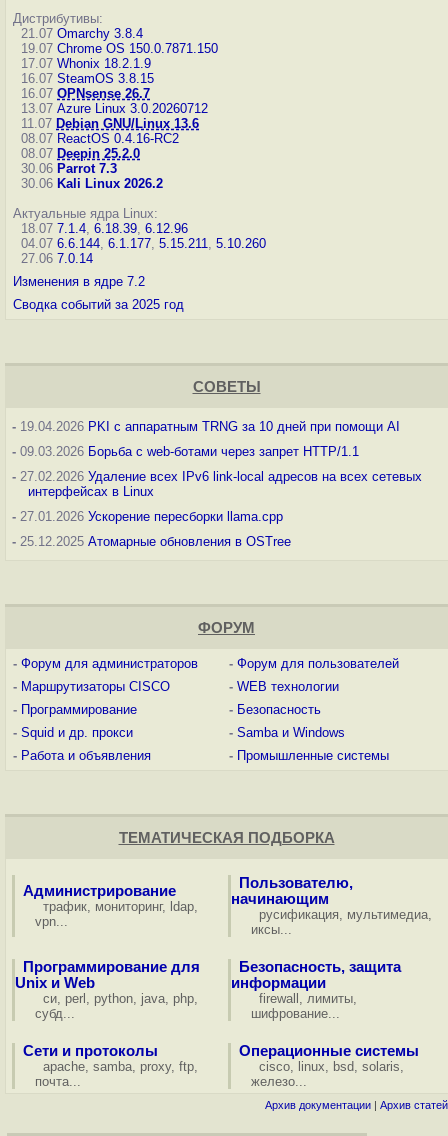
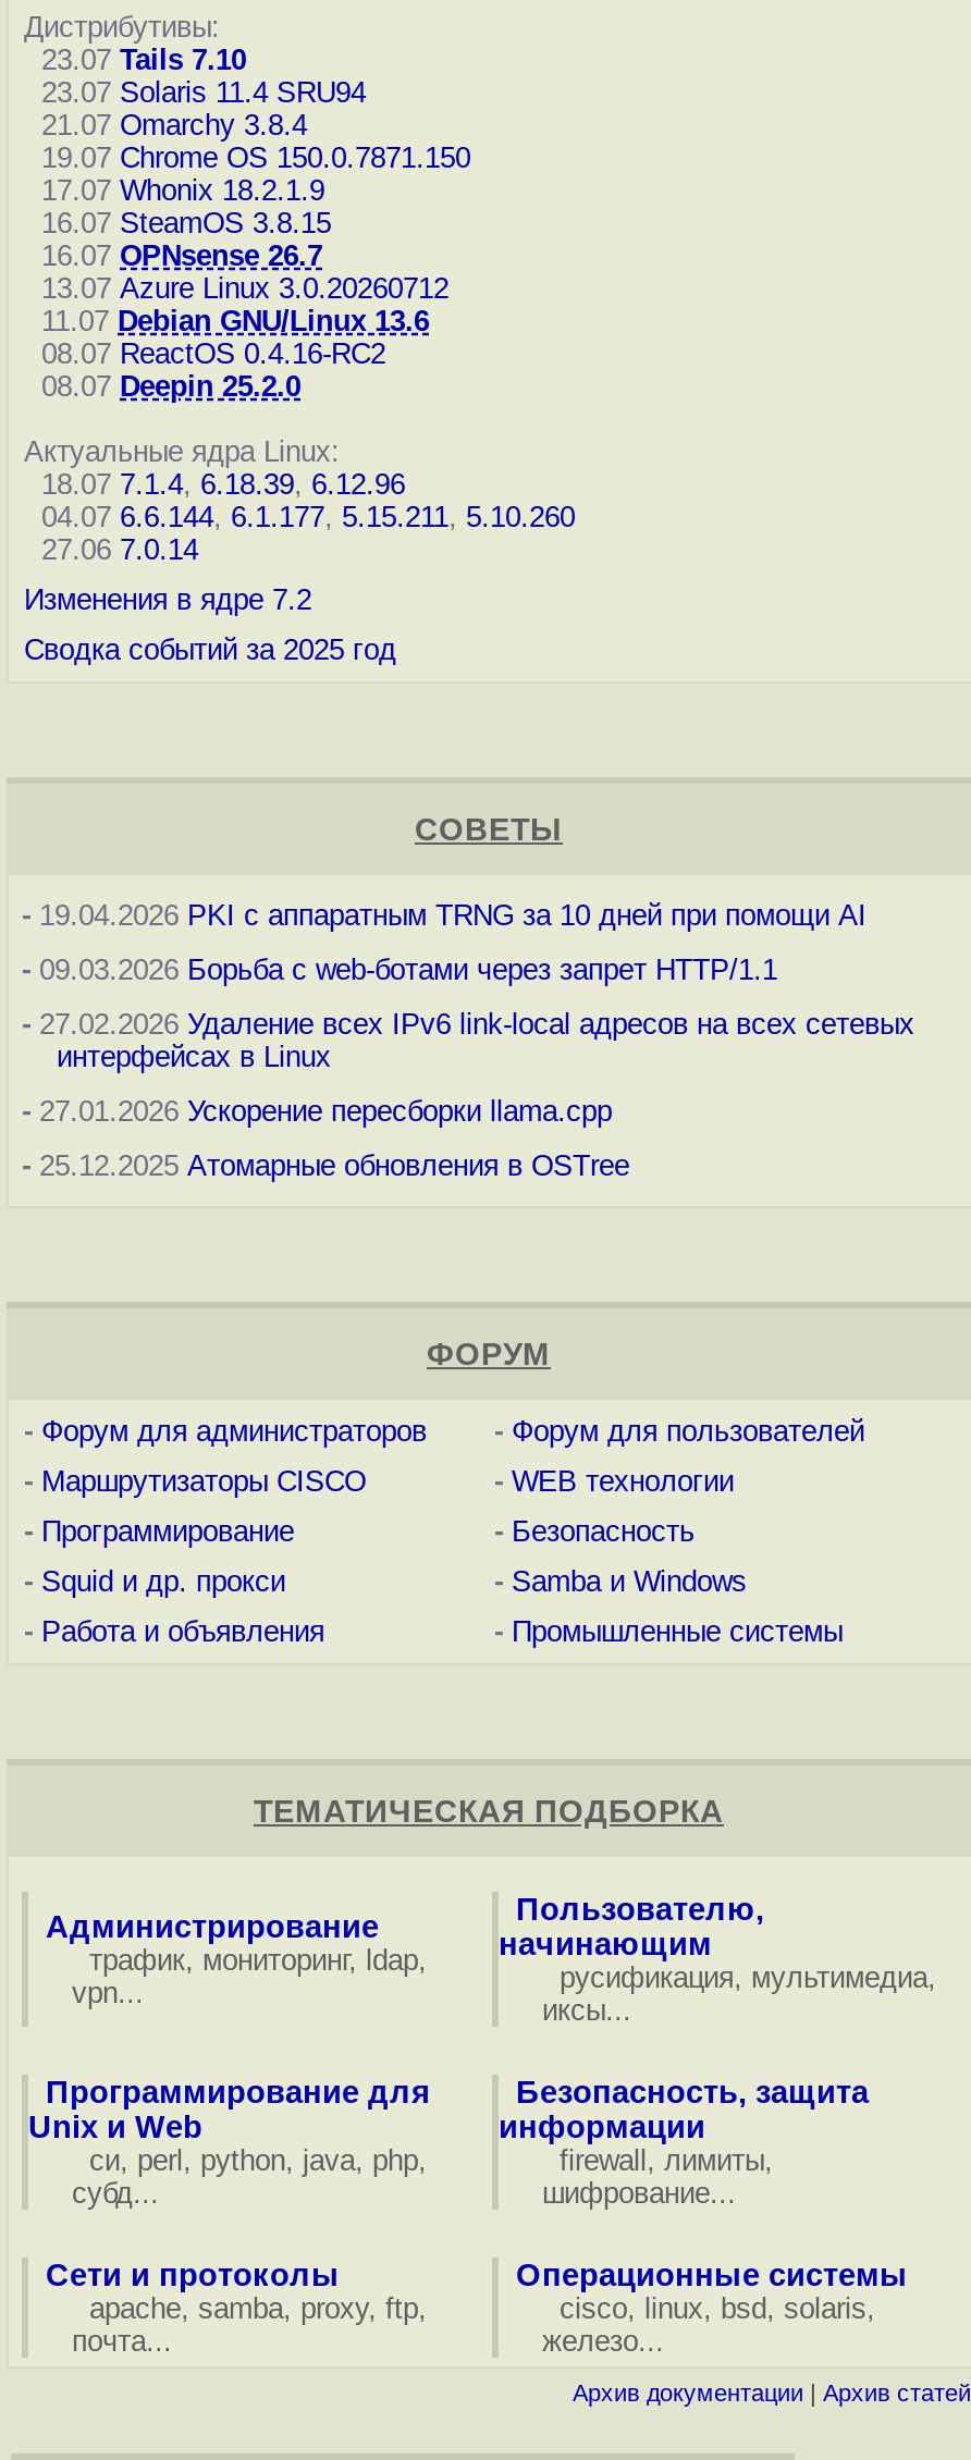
none -> [24,44,366,109] 23.07 Tails 7.10 | 23.07 Solaris 11.4 SRU94
moved [13,26,218,161] -> [24,109,470,403]: 21.07 Omarchy 3.8.4 | 19.07 Chrome OS 150.0.7871.150 | 17.07 Whonix 18.2.1.9 | ... | 08.07 ReactOS 0.4.16-RC2 | 08.07 Deepin 25.2.0
[13,161,163,191] 30.06 Parrot 7.3 | 30.06 Kali Linux 2026.2 -> none

